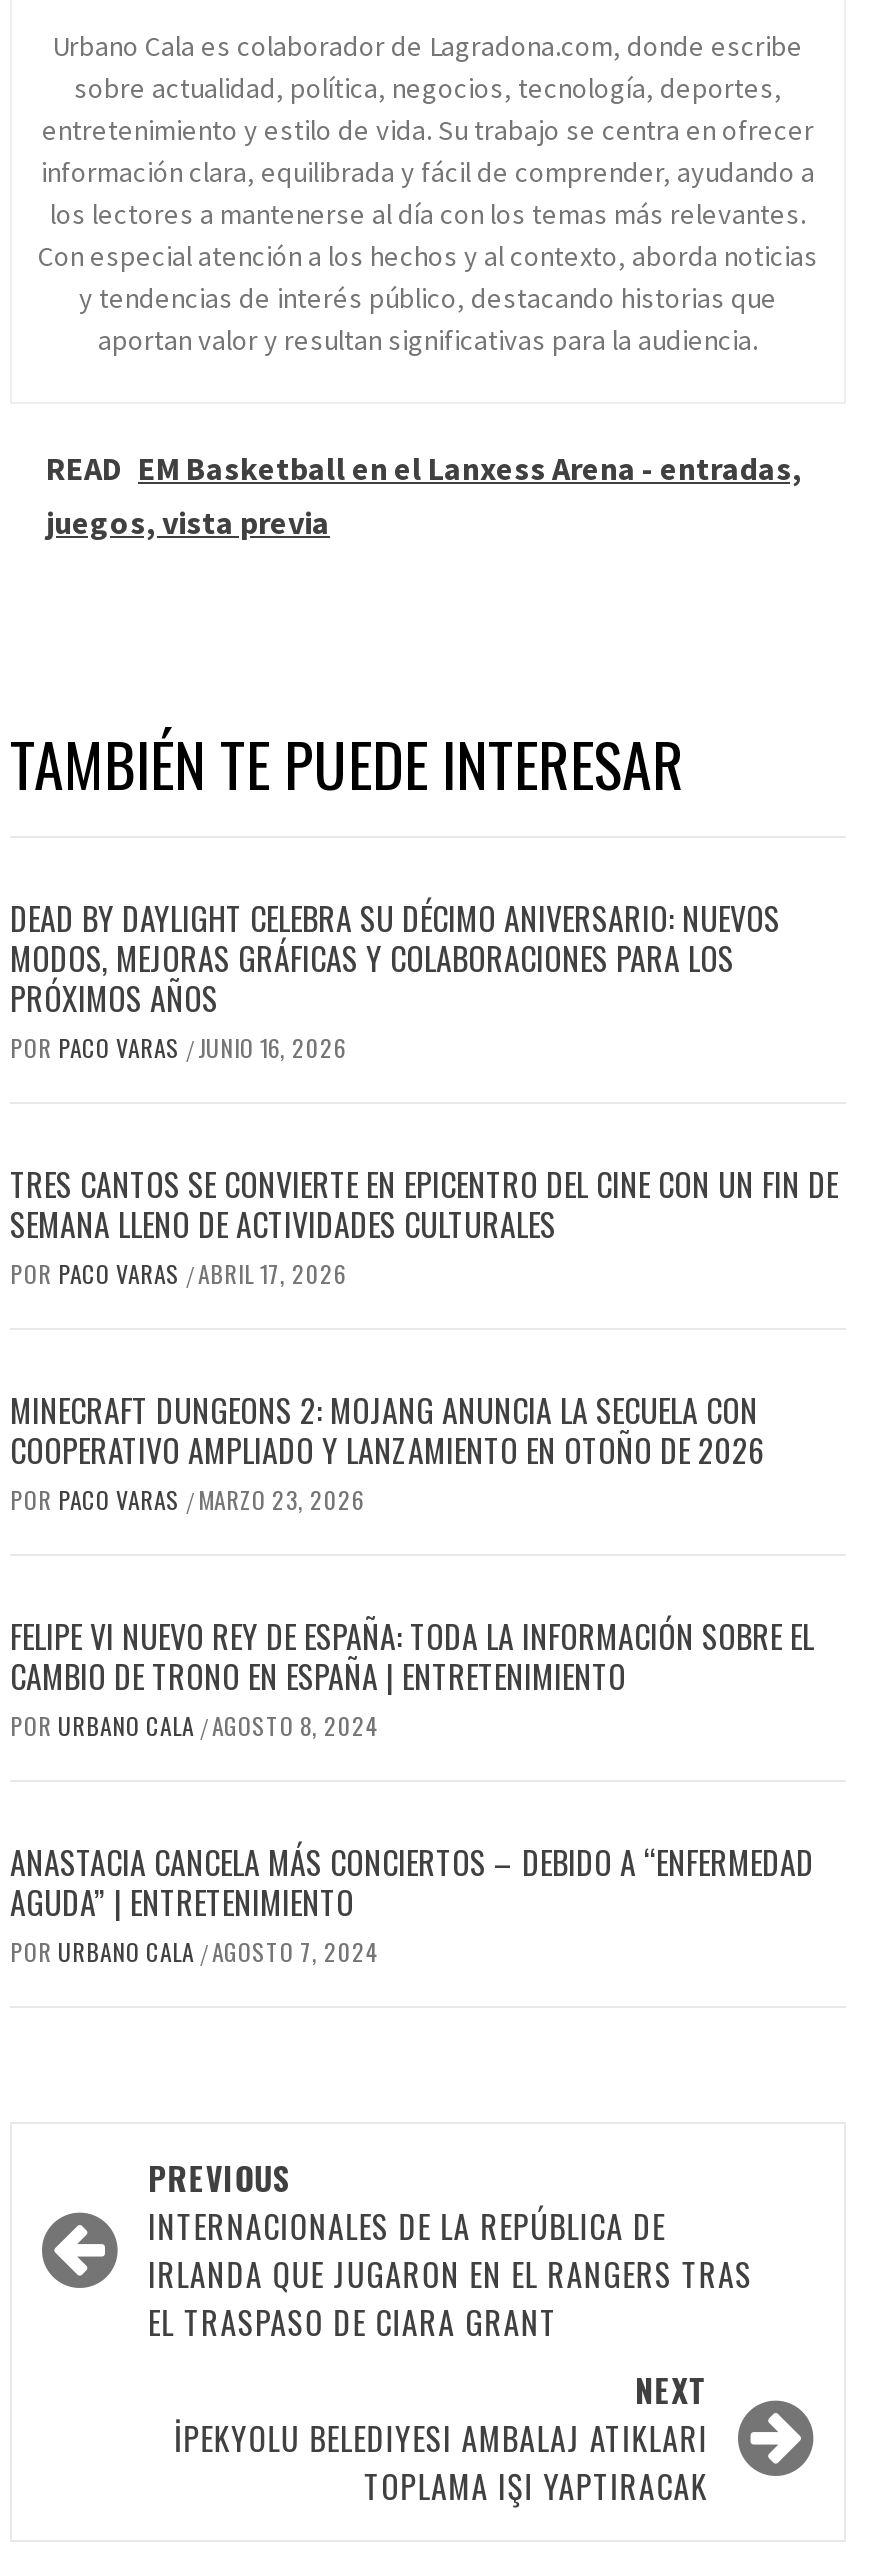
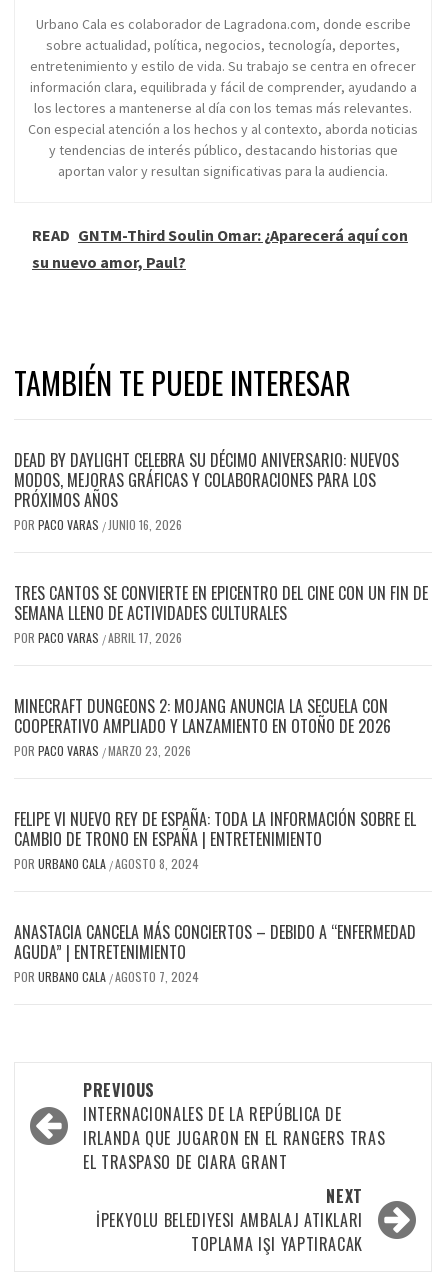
[46,448,802,542] READ EM Basketball en el Lanxess Arena - entradas, | juegos, vista previa -> [32,225,408,272] READ GNTM-Third Soulin Omar: ¿Aparecerá aquí con | su nuevo amor, Paul?

